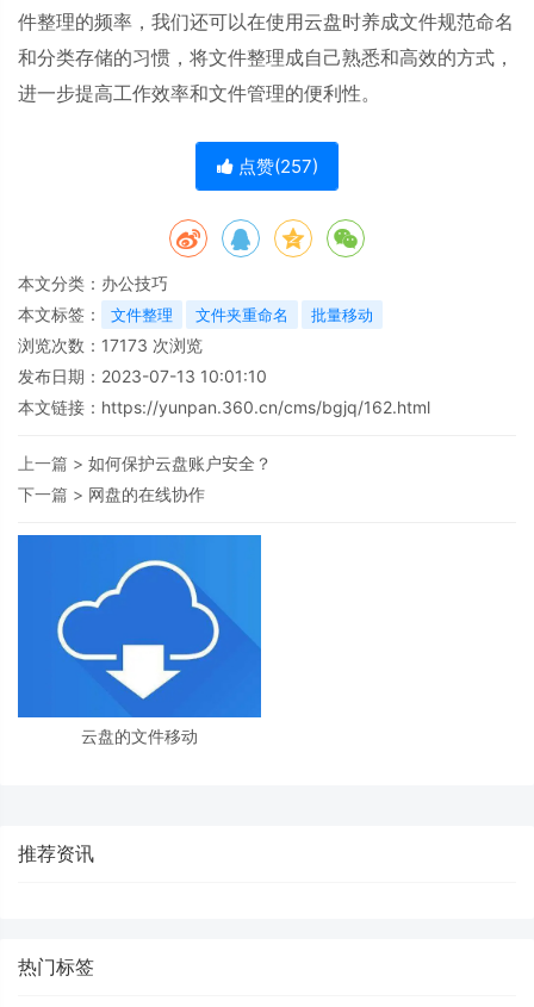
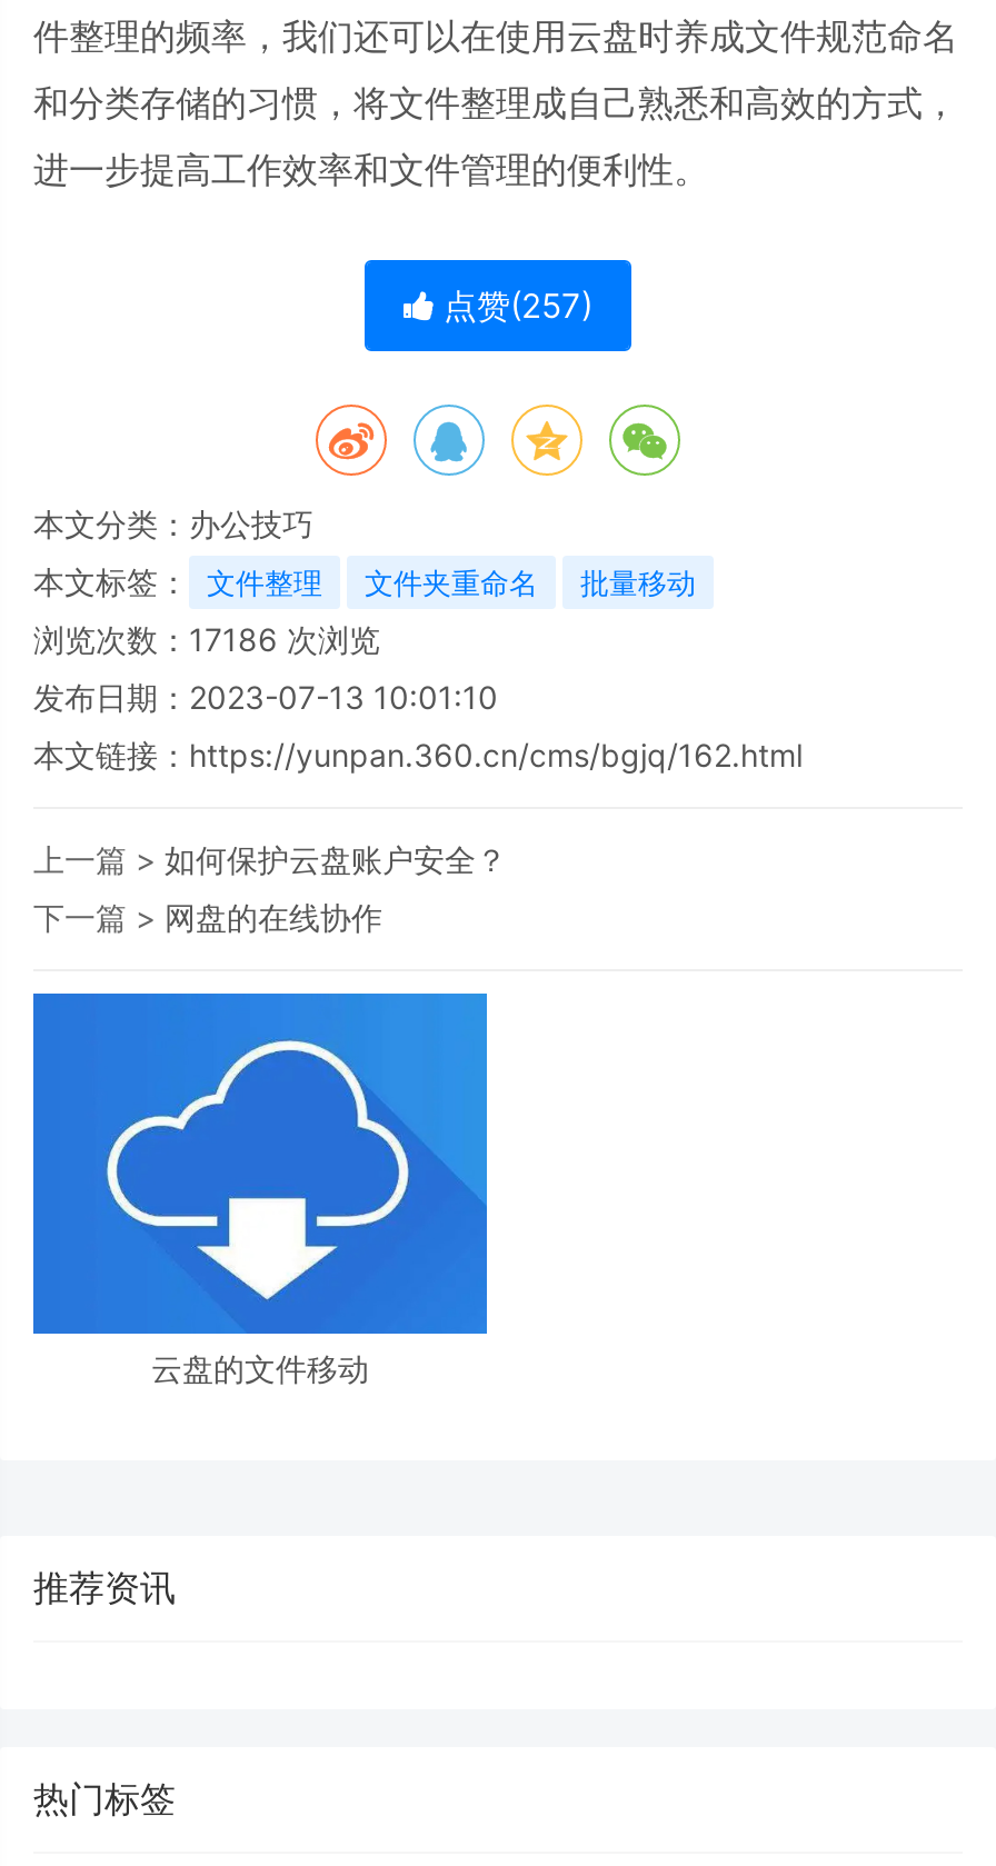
[18,335,203,355] 浏览次数：17173次浏览 -> [33,620,380,658] 浏览次数：17186次浏览

